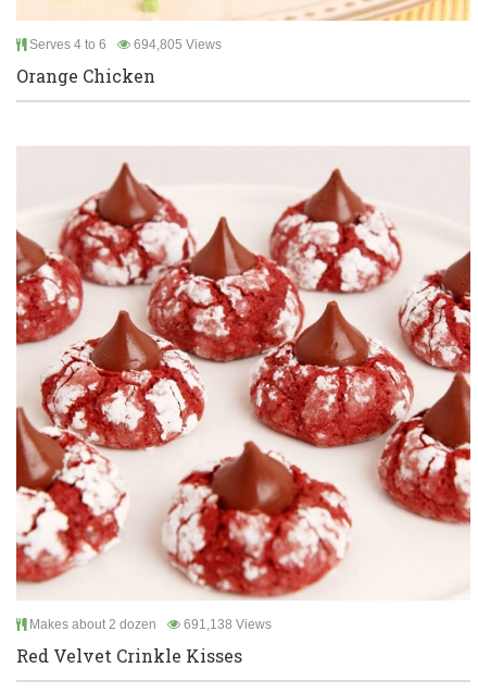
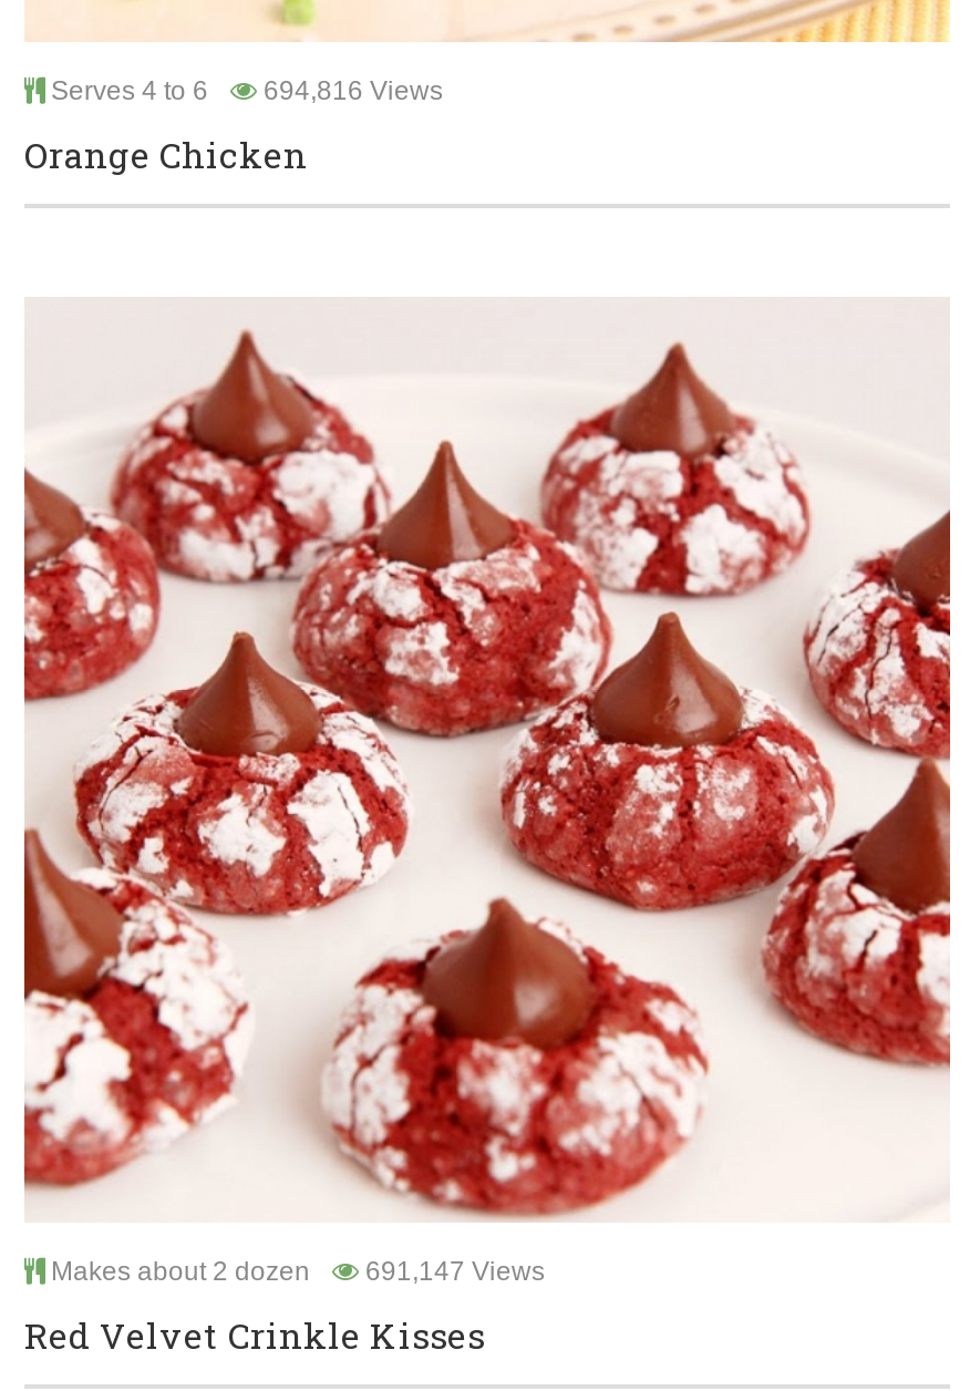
[26,37,222,52] Serves 4 to 6 694,805 Views -> [44,75,443,106] Serves 4 to 6 694,816 Views
[26,617,272,632] Makes about 2 dozen 691,138 Views -> [44,1256,545,1287] Makes about 2 dozen 691,147 Views

